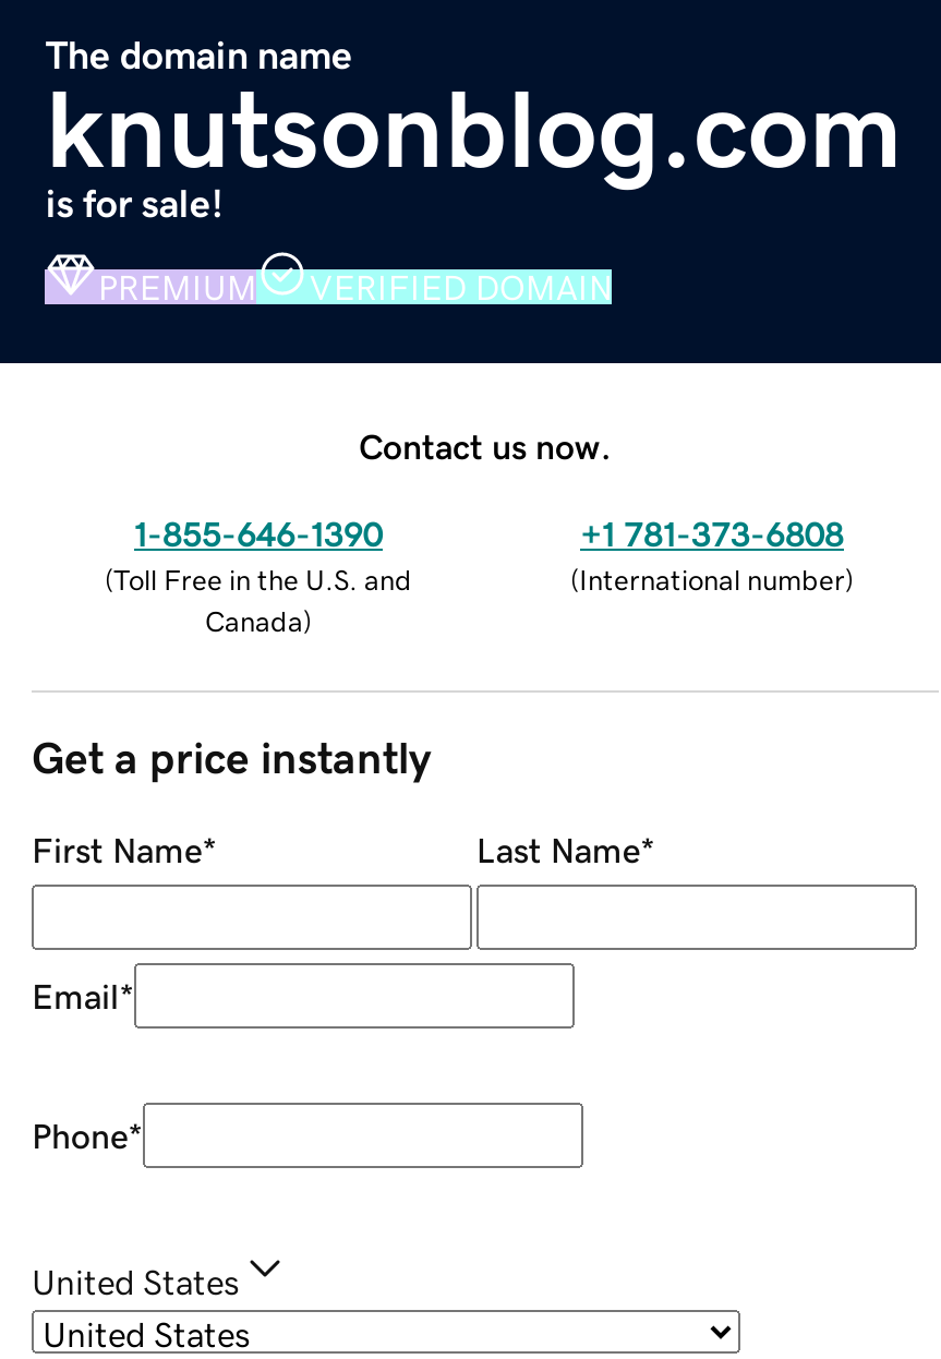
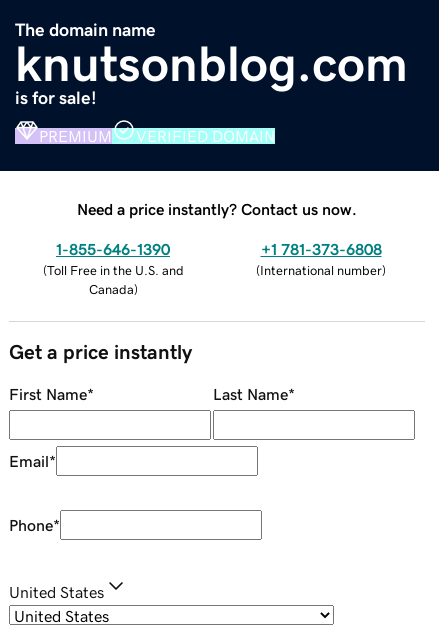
[359,428,612,463] Contact us now. -> [77,201,357,217] Need a price instantly? Contact us now.

